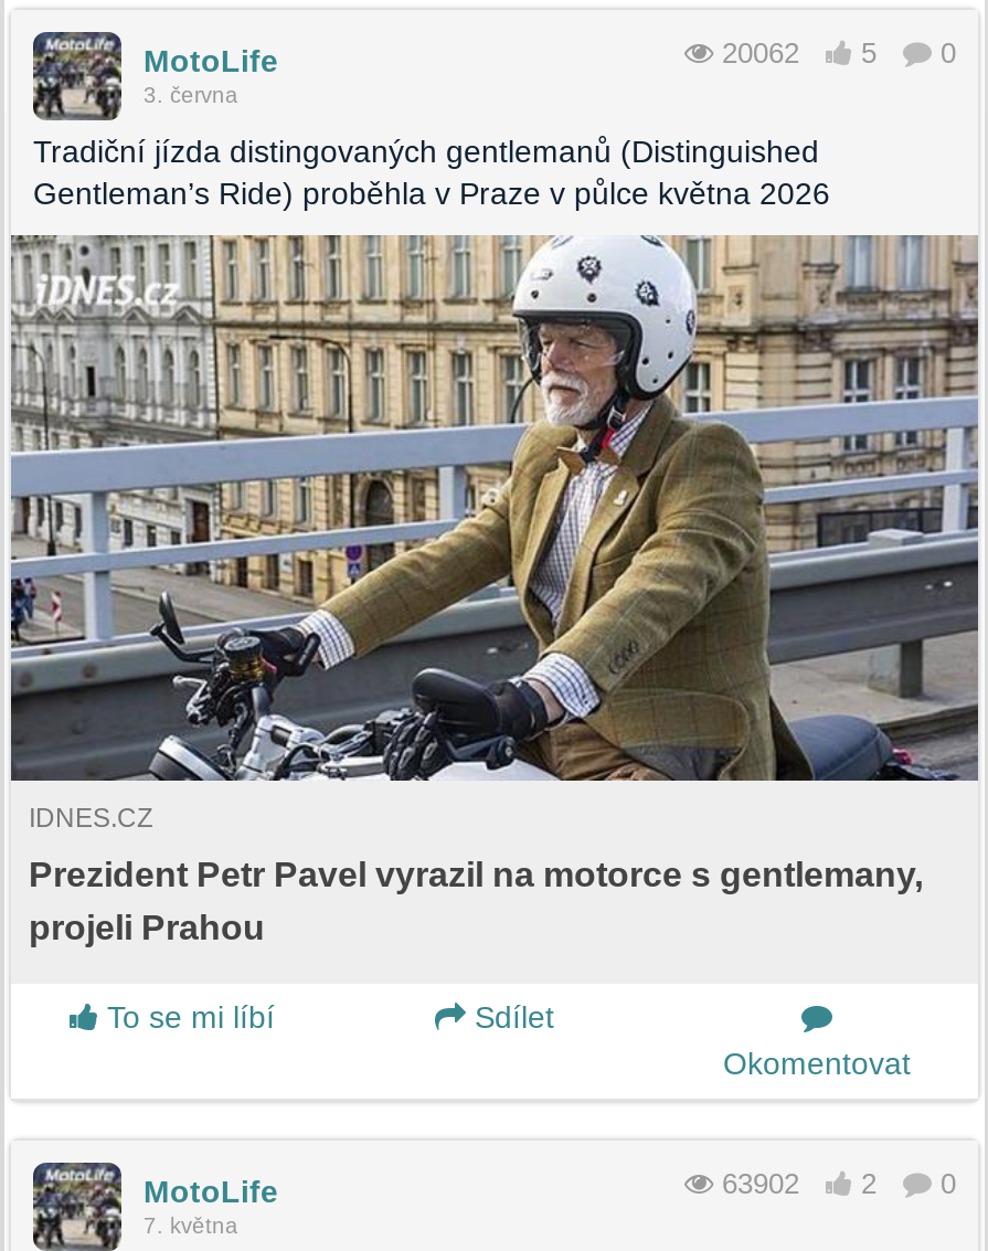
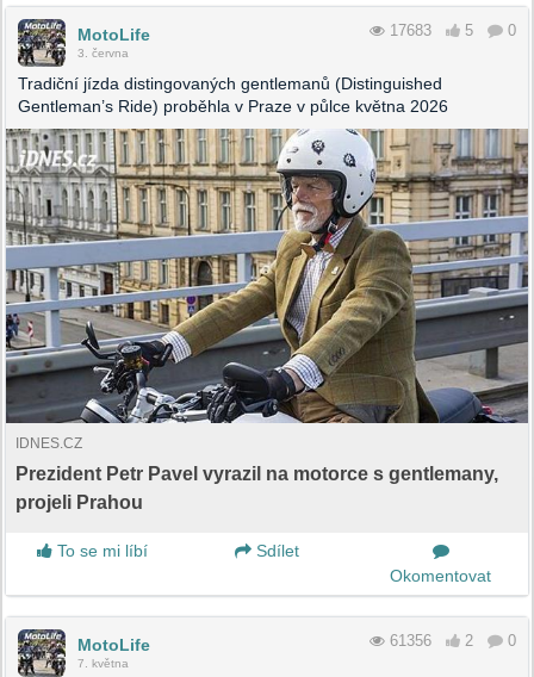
[722,37,956,70] 20062 5 0 -> [390,22,516,40] 17683 5 0
[722,1167,956,1200] 63902 2 0 -> [390,631,516,649] 61356 2 0

